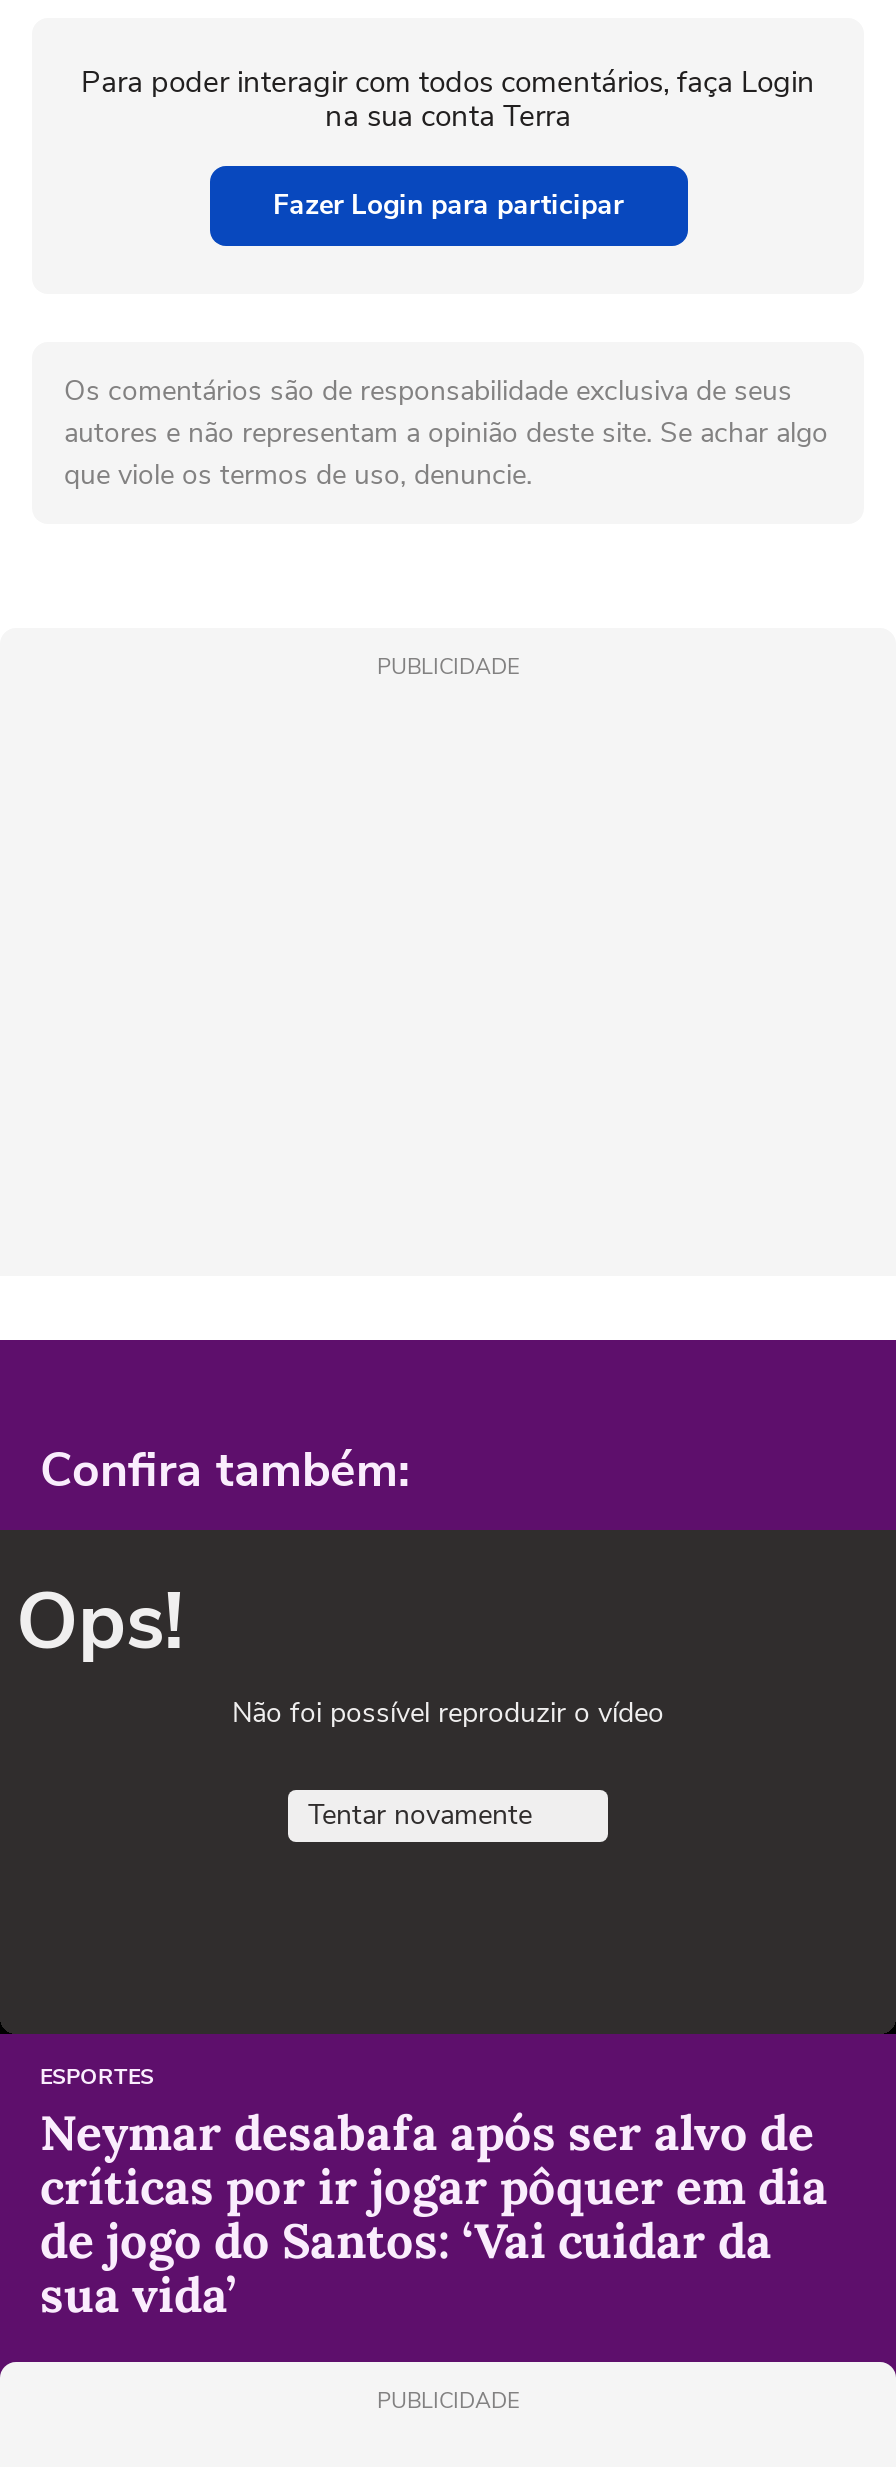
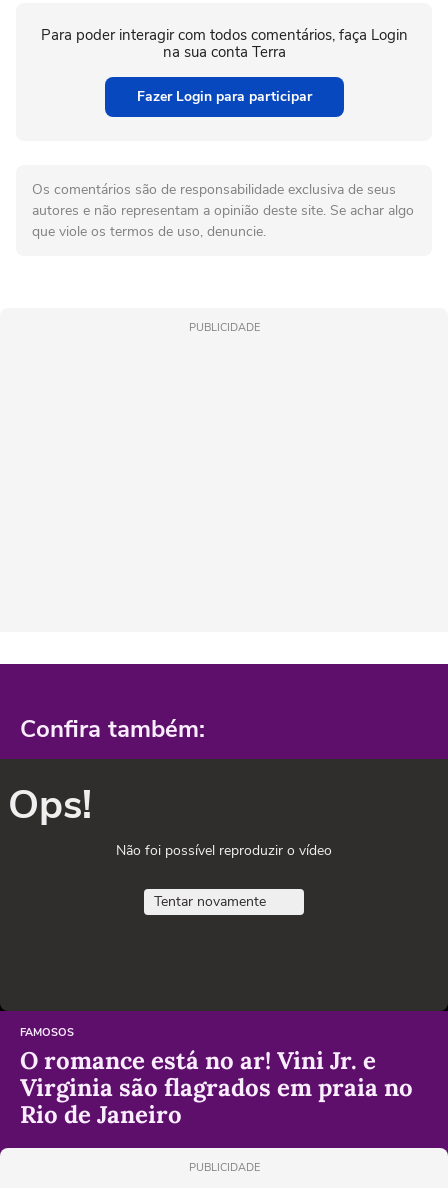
[40,2063,828,2327] ESPORTES | Neymar desabafa após ser alvo de | críticas por ir jogar pôquer em dia | de jogo do Santos: ‘Vai cuidar da | sua vida’ -> [20,1025,413,1130] FAMOSOS | O romance está no ar! Vini Jr. e | Virginia são flagrados em praia no | Rio de Janeiro

